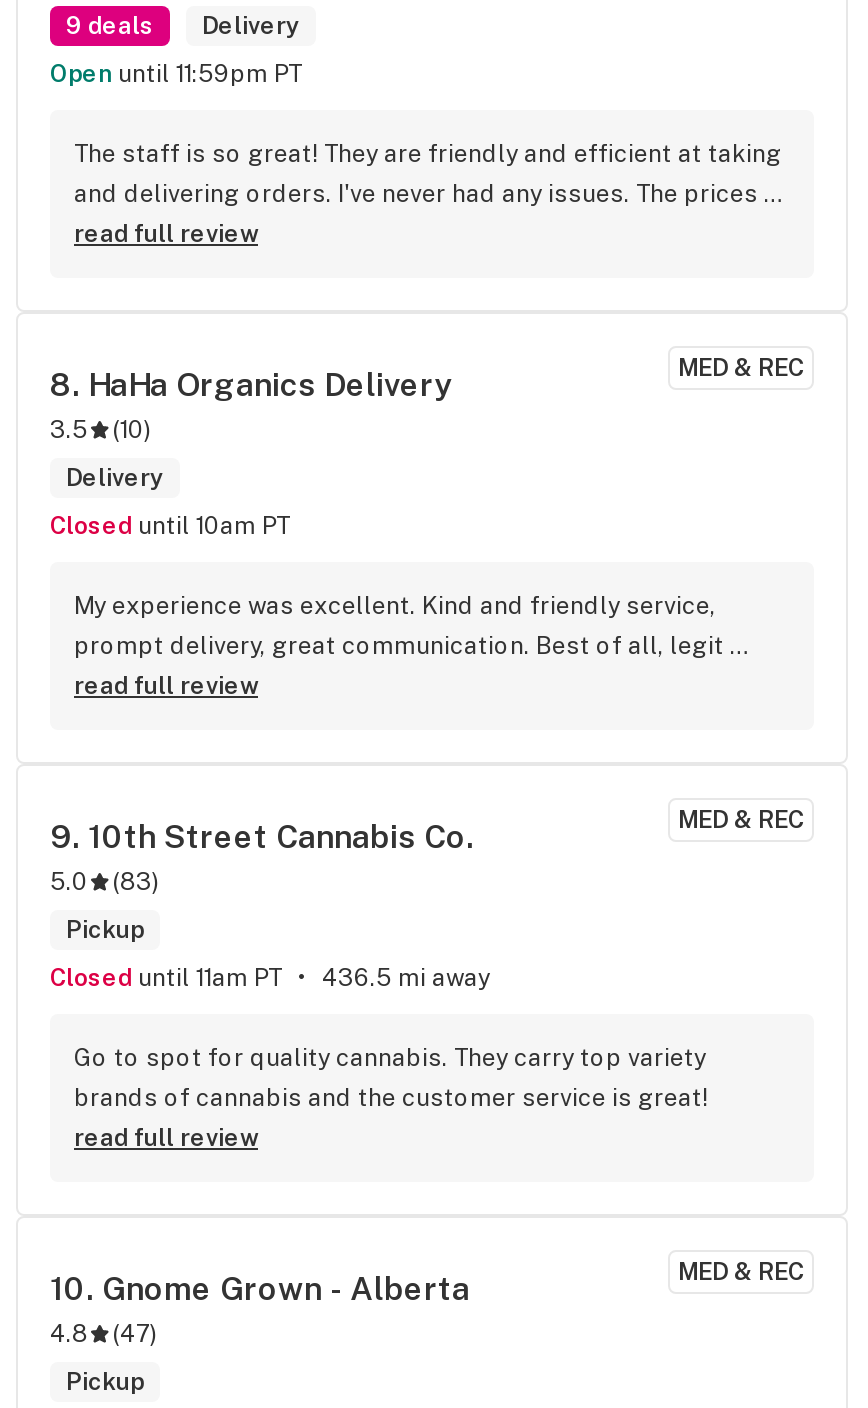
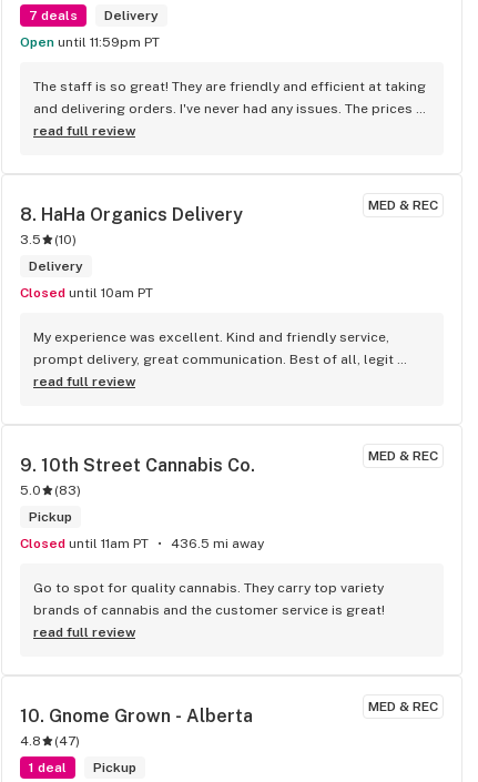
[66,12,300,40] 9 deals Delivery -> [29,8,159,23] 7 deals Delivery
none -> [29,760,67,775] 1 deal

